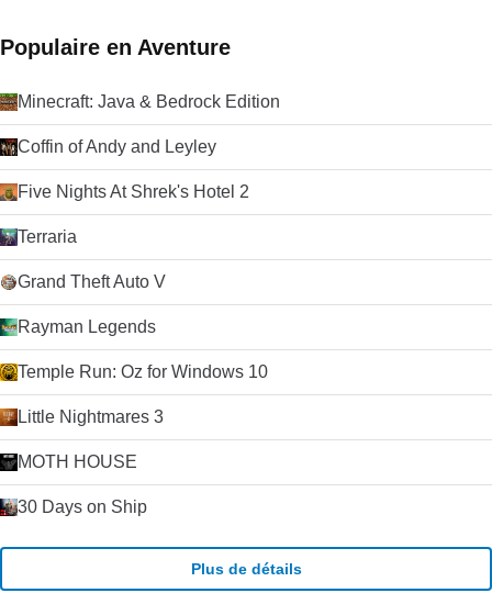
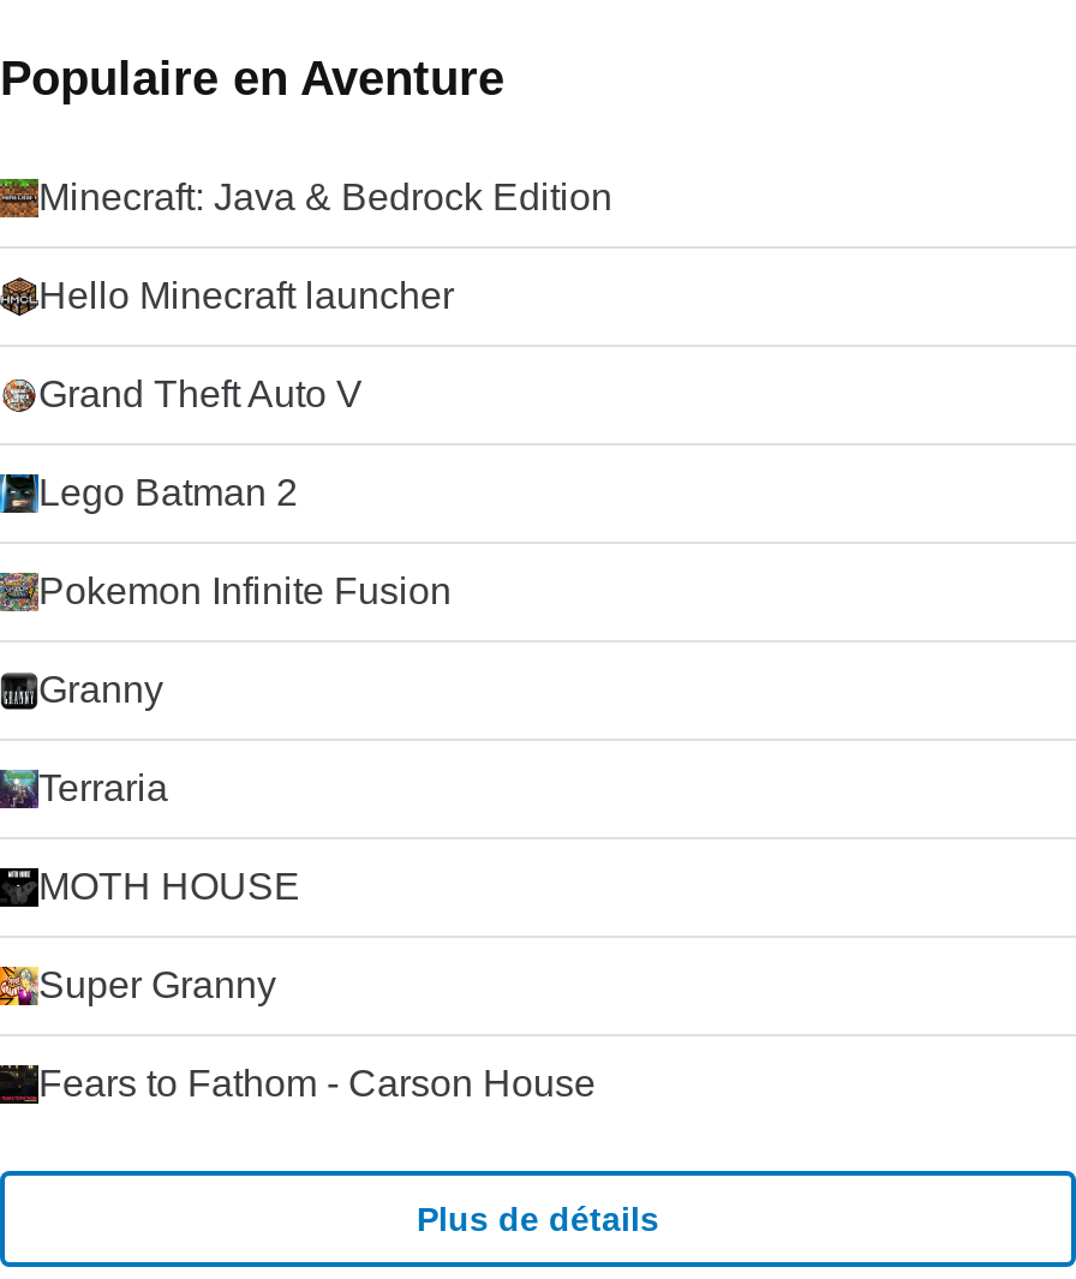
[18,137,249,201] Coffin of Andy and Leyley | Five Nights At Shrek's Hotel 2 -> [38,275,454,710] Hello Minecraft launcher | Lego Batman 2 | Pokemon Infinite Fusion | Granny
moved [18,227,77,246] -> [38,767,168,808]: Terraria
moved [18,272,166,291] -> [38,373,363,414]: Grand Theft Auto V
[18,317,268,426] Rayman Legends | Temple Run: Oz for Windows 10 | Little Nightmares 3 -> none
moved [18,452,137,471] -> [38,866,300,907]: MOTH HOUSE
[18,497,147,516] 30 Days on Ship -> [38,964,596,1104] Super Granny | Fears to Fathom - Carson House

